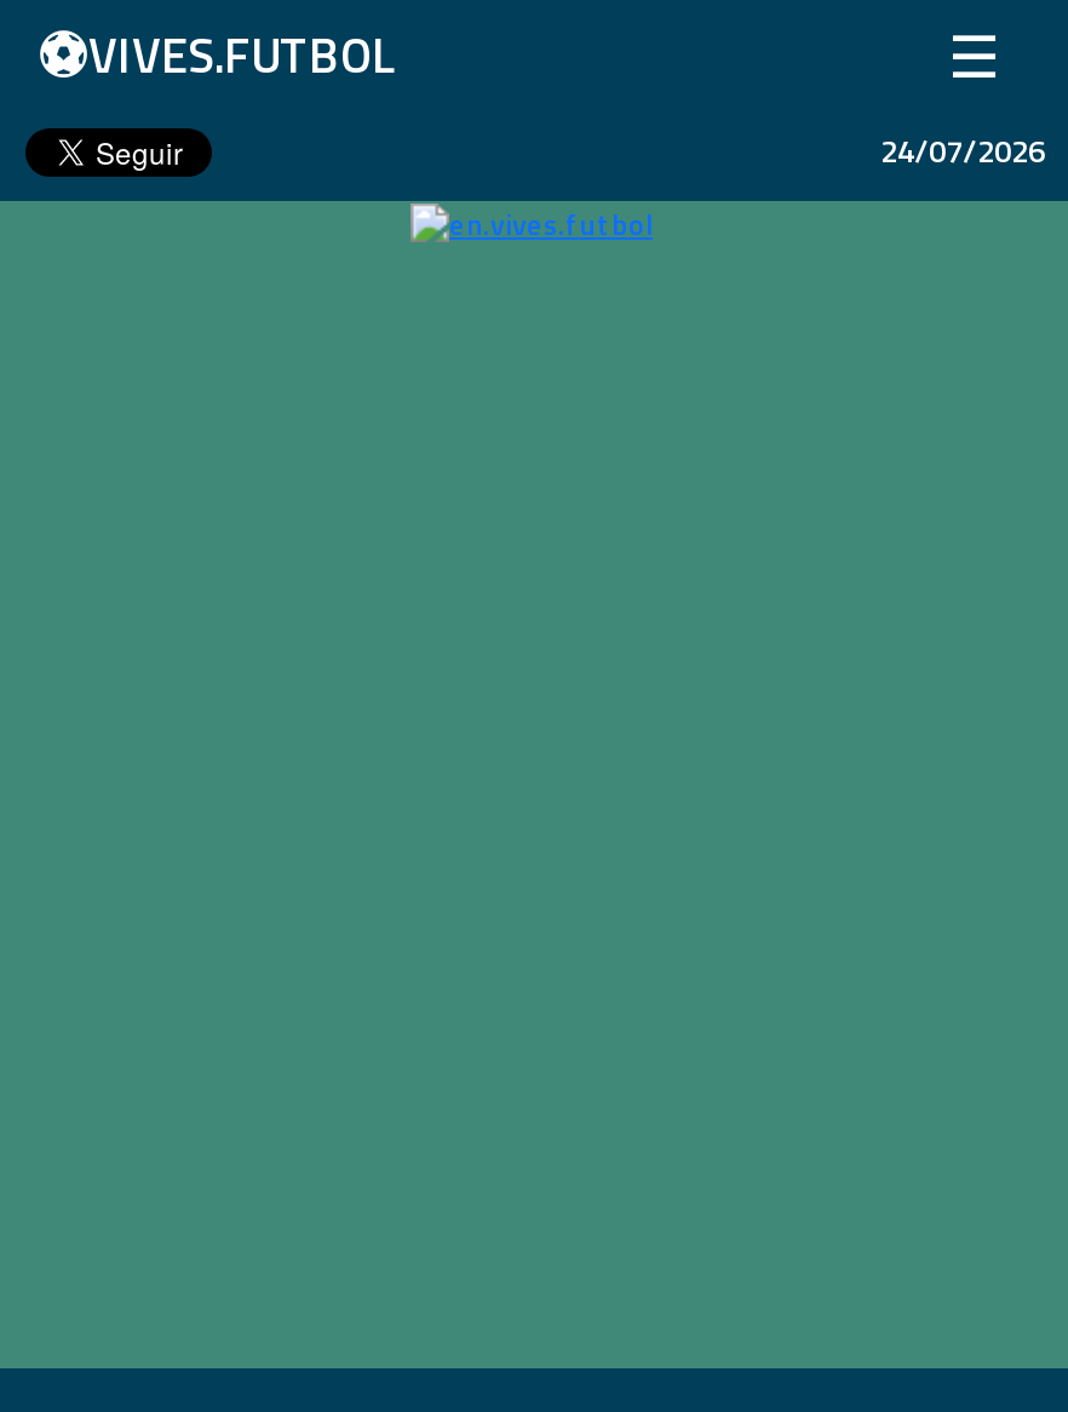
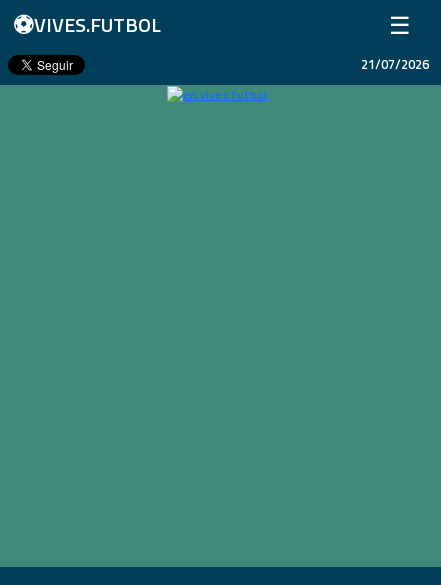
[880,126,1045,174] 24/07/2026 -> [361,54,429,74] 21/07/2026

